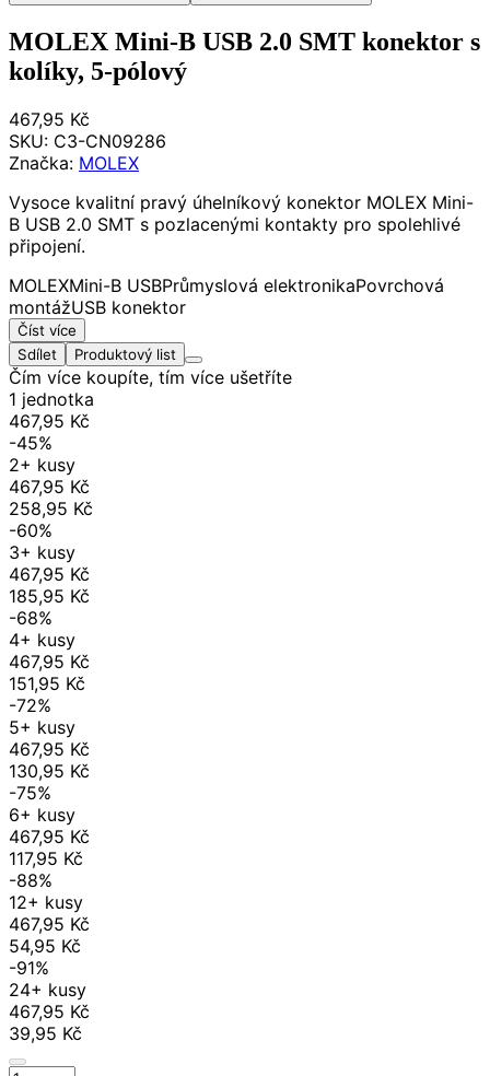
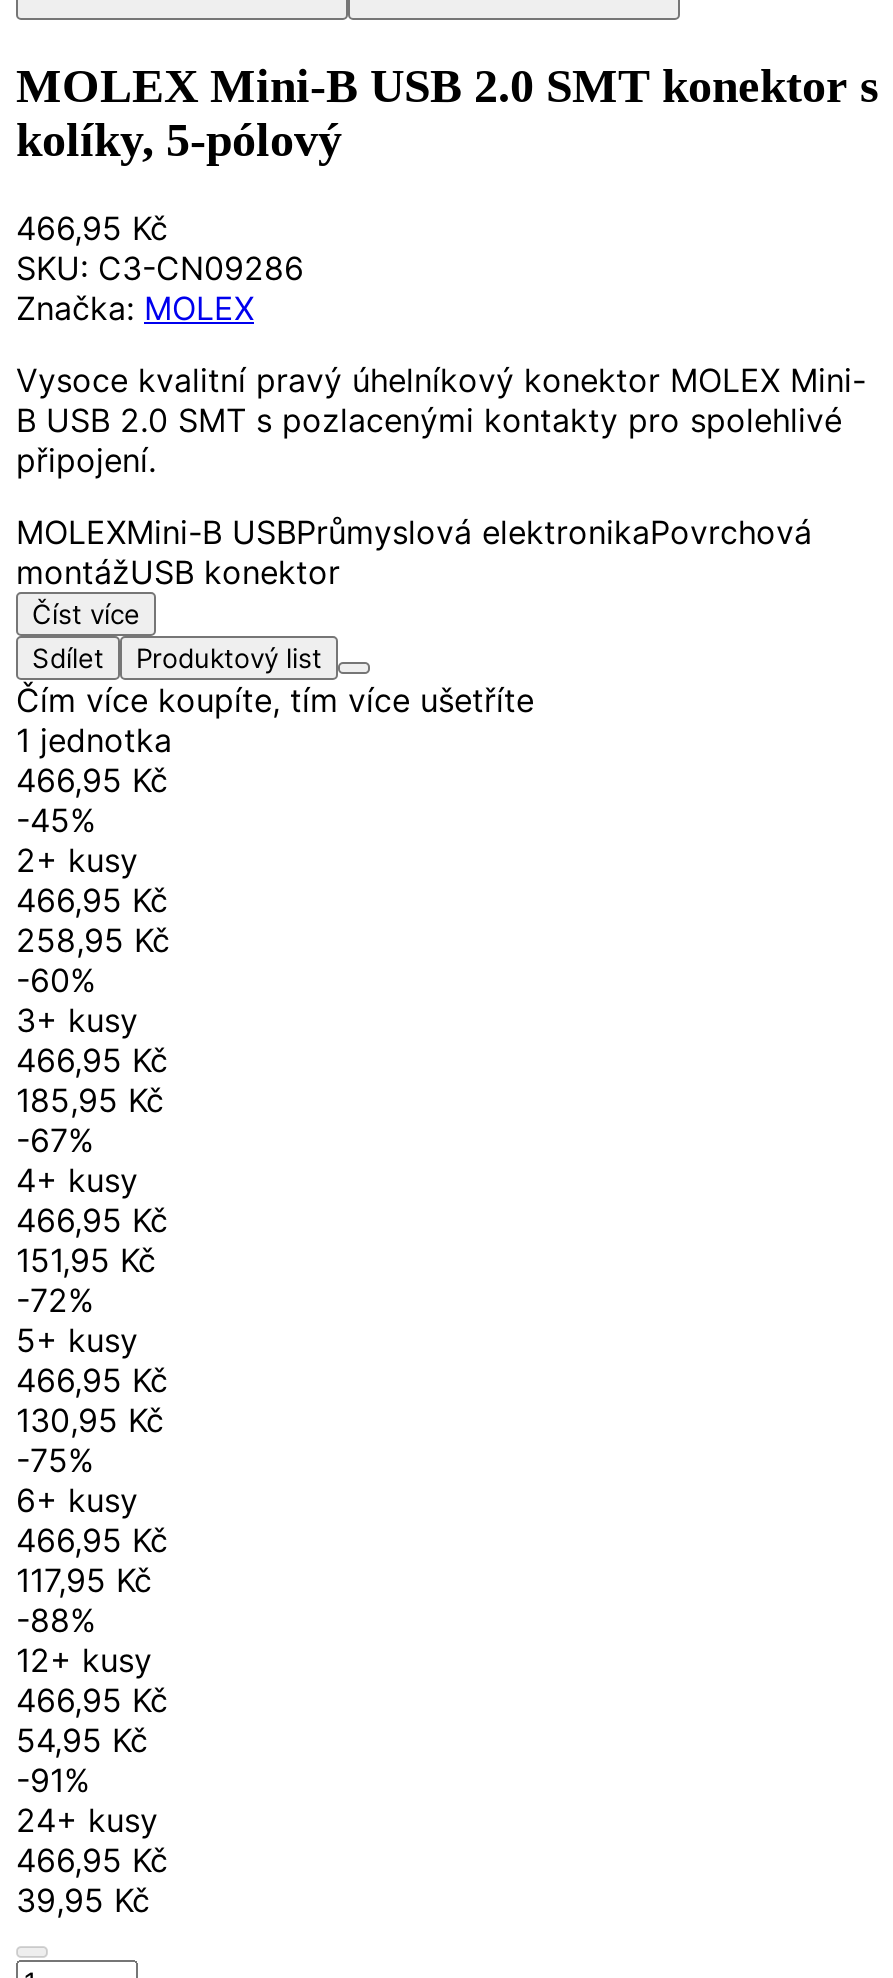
[9,108,90,130] 467,95 Kč -> [16,208,168,248] 466,95 Kč
[9,410,90,432] 467,95 Kč -> [16,760,168,800] 466,95 Kč
[9,476,90,498] 467,95 Kč -> [16,880,168,920] 466,95 Kč
[9,563,90,585] 467,95 Kč -> [16,1040,168,1080] 466,95 Kč
[9,607,52,629] -68% -> [16,1120,94,1160] -67%
[9,651,90,673] 467,95 Kč -> [16,1200,168,1240] 466,95 Kč
[9,738,90,760] 467,95 Kč -> [16,1360,168,1400] 466,95 Kč
[9,826,90,848] 467,95 Kč -> [16,1520,168,1560] 466,95 Kč
[9,913,90,935] 467,95 Kč -> [16,1680,168,1720] 466,95 Kč
[9,1001,90,1023] 467,95 Kč -> [16,1840,168,1880] 466,95 Kč

